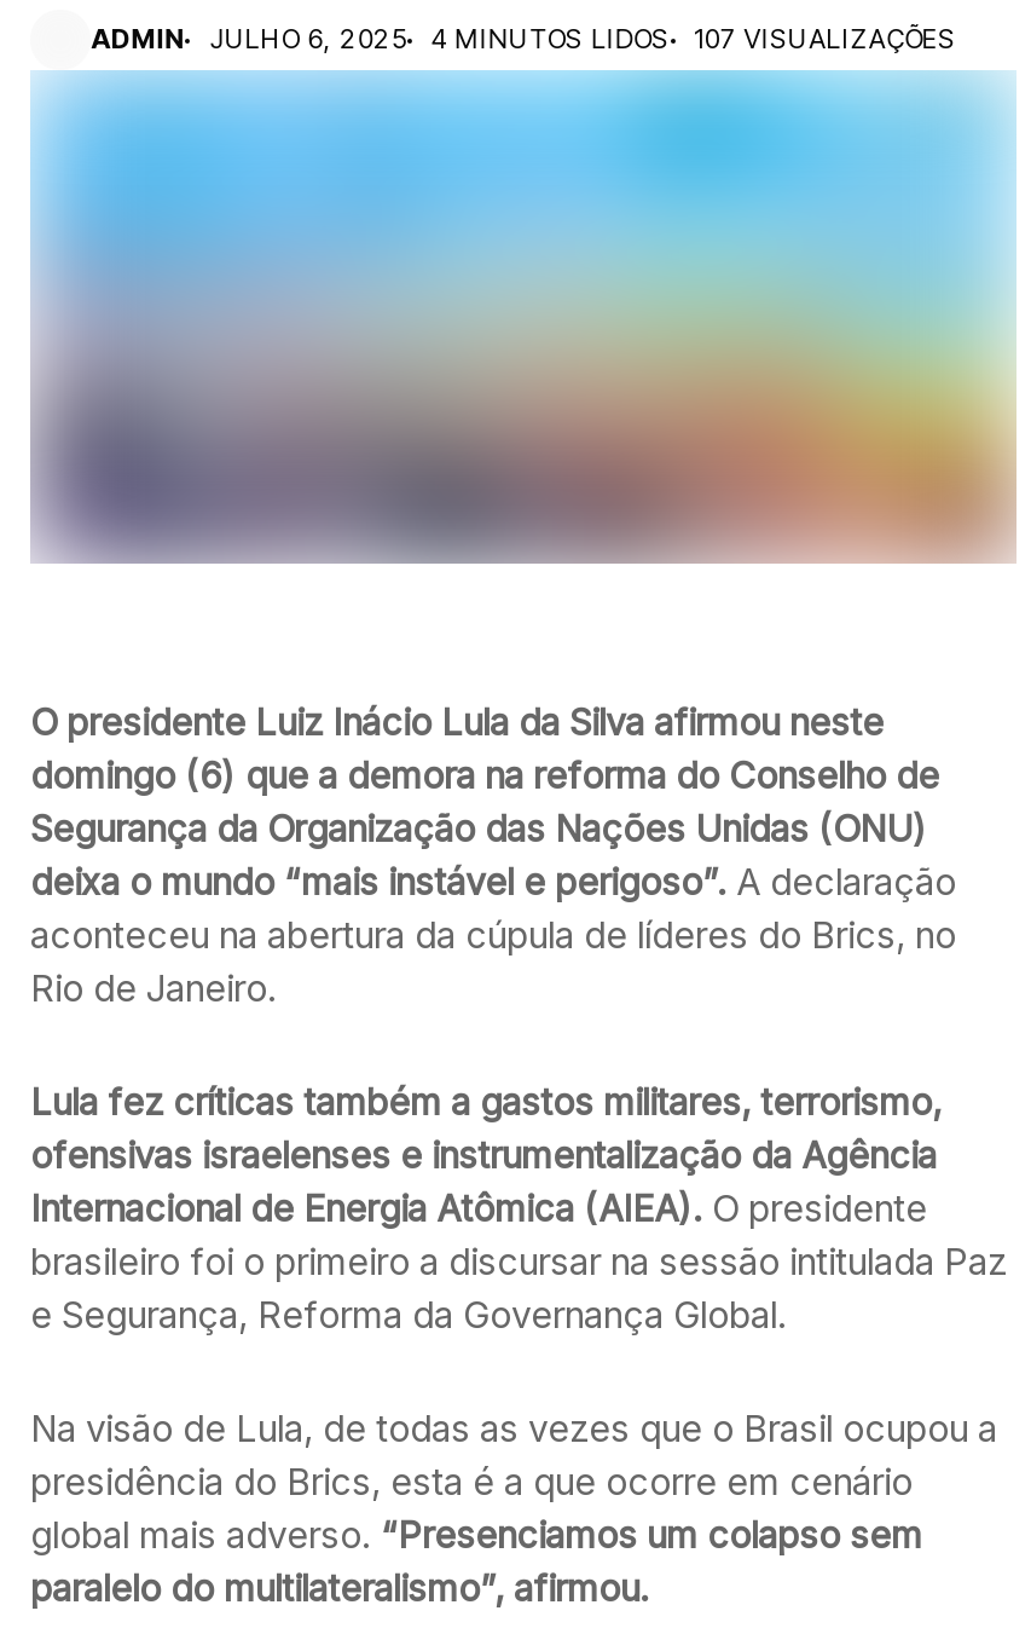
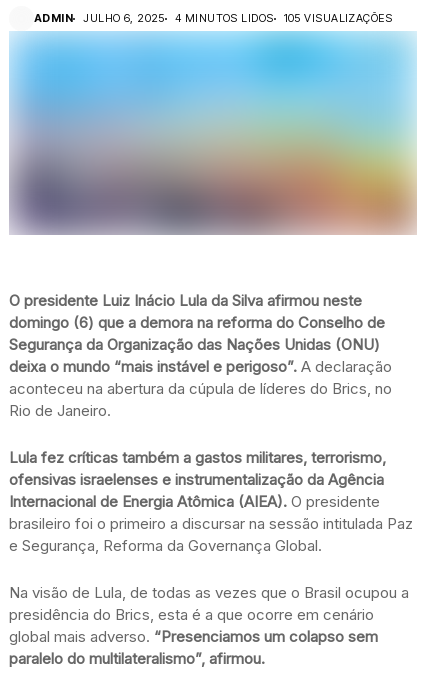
[694,22,956,56] 107 VISUALIZAÇÕES -> [283,11,392,25] 105 VISUALIZAÇÕES

